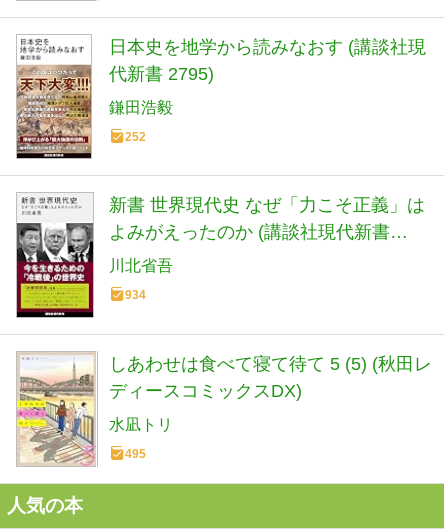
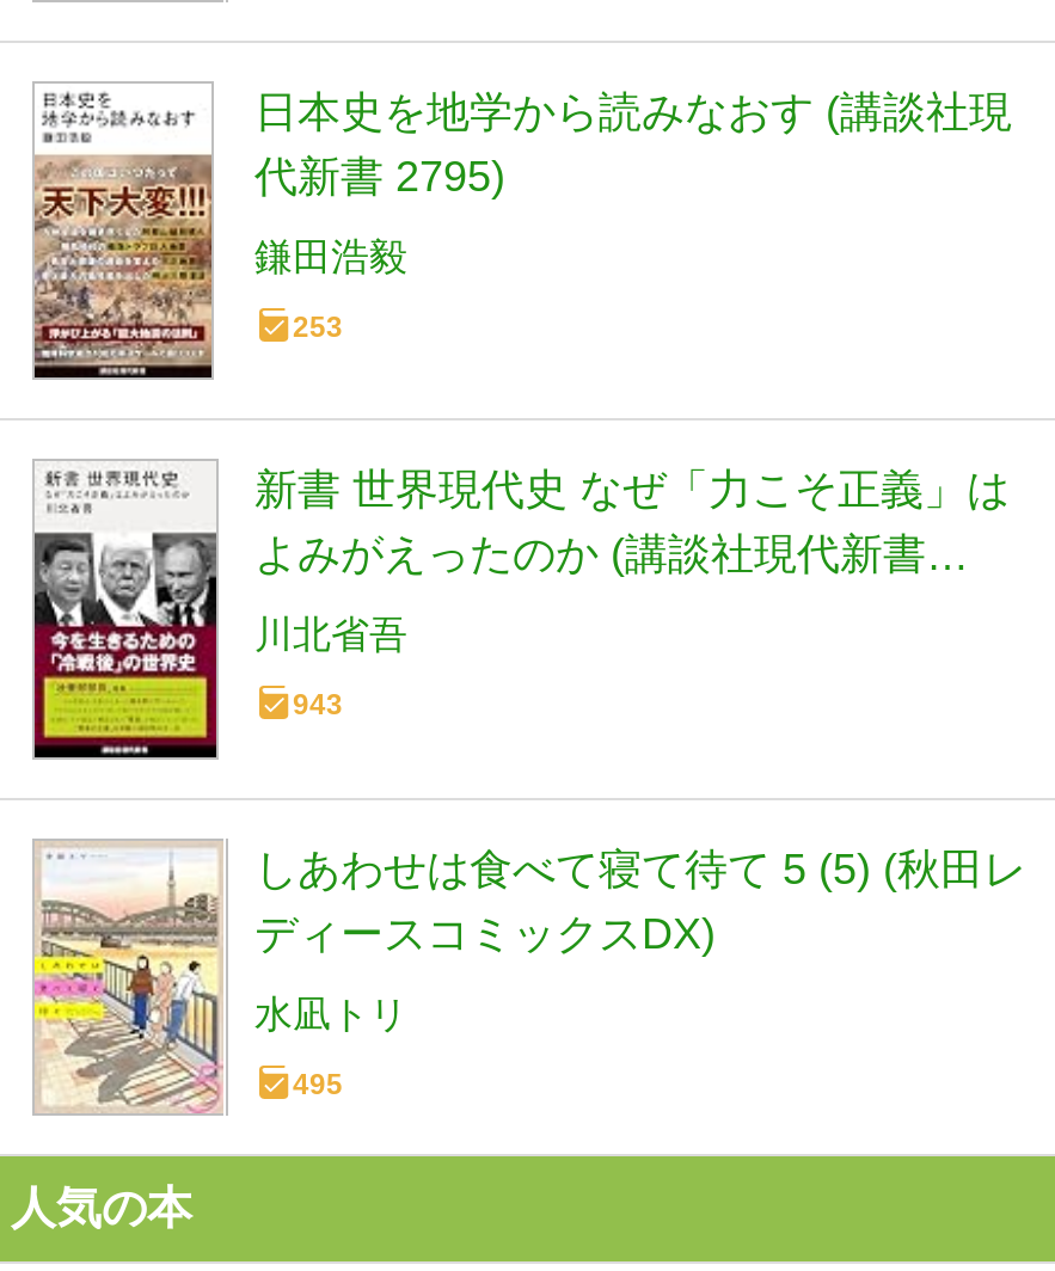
[125,130,146,144] 252 -> [293,311,343,344] 253
[125,288,146,302] 934 -> [293,689,343,722] 943

